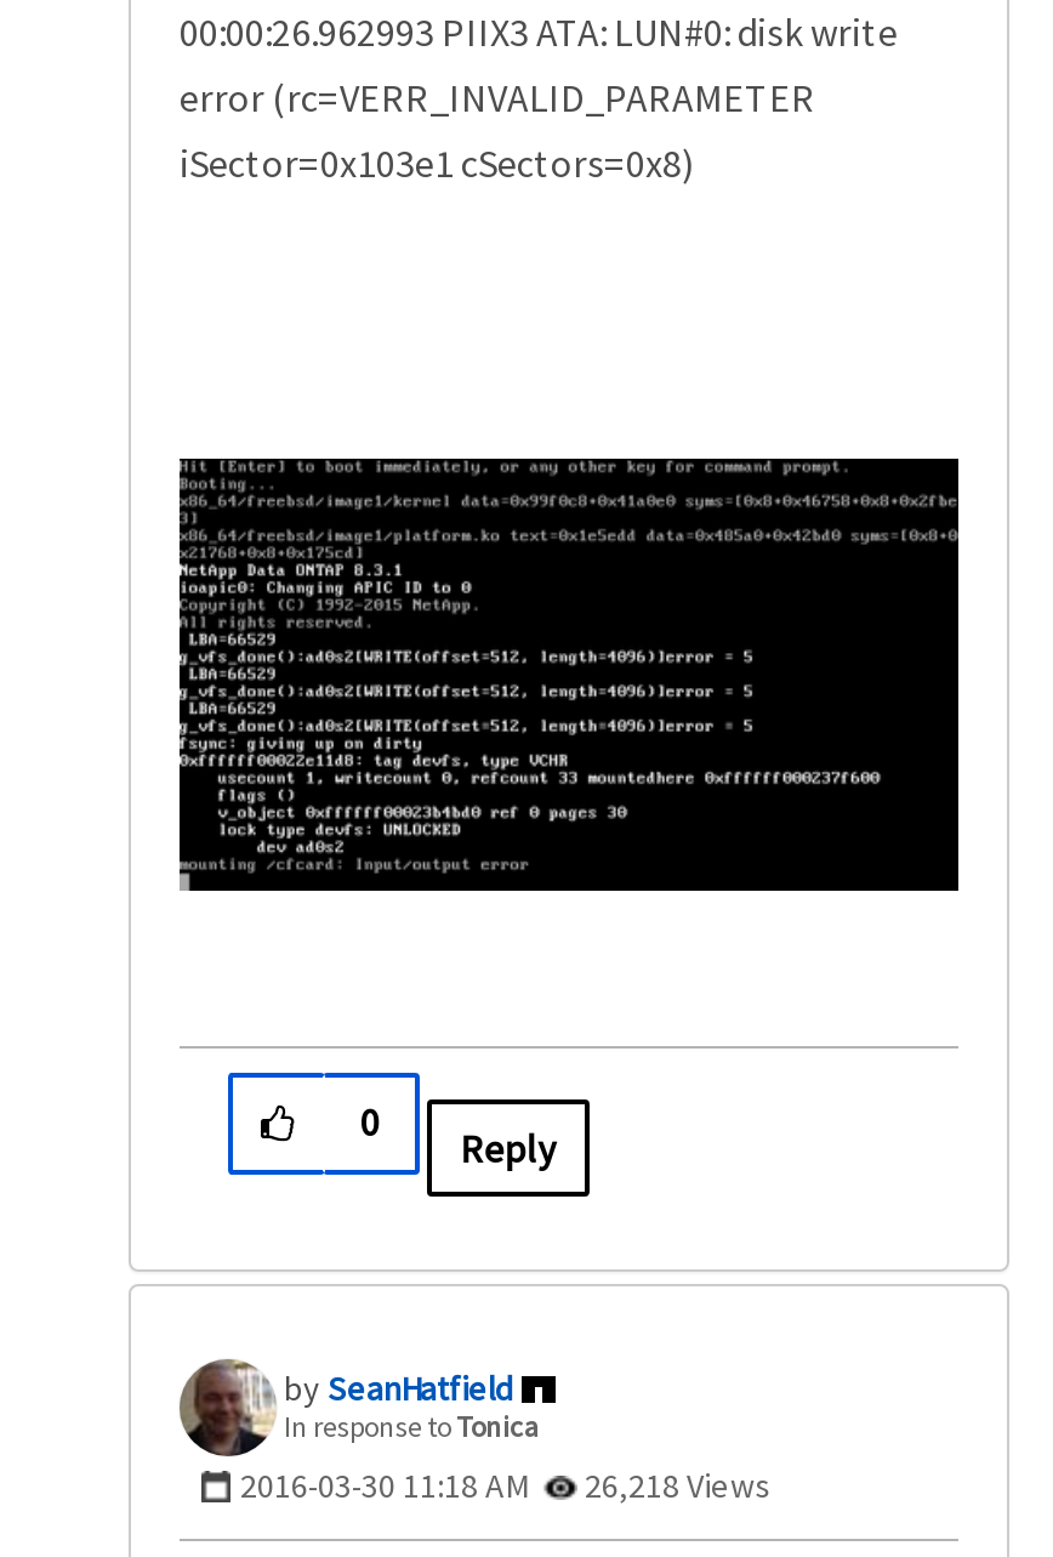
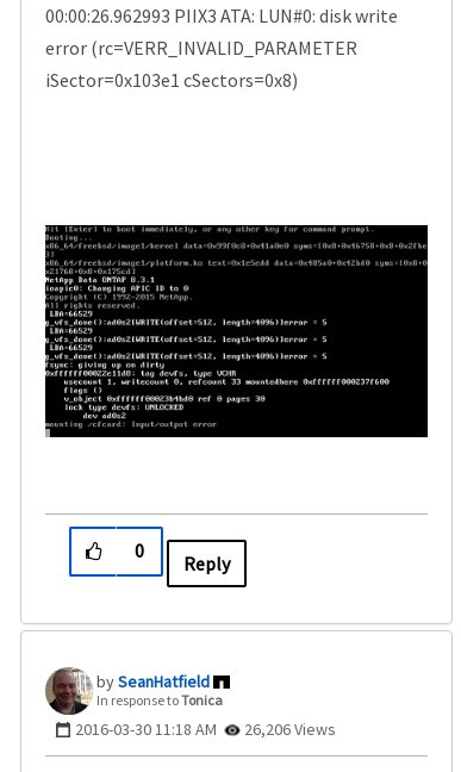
[240,1465,772,1508] 2016-03-30 11:18 AM 26,218 Views -> [75,719,336,740] 2016-03-30 11:18 AM 26,206 Views

